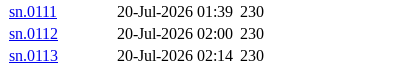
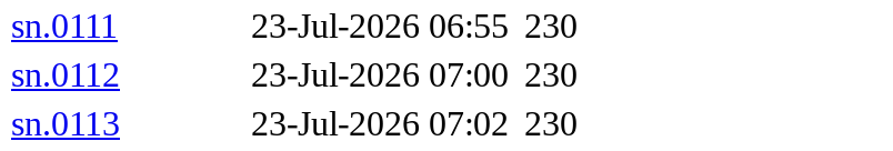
[117,3,264,20] 20-Jul-2026 01:39 230 -> [251,8,578,45] 23-Jul-2026 06:55 230
[117,25,264,42] 20-Jul-2026 02:00 230 -> [251,56,578,94] 23-Jul-2026 07:00 230
[117,47,264,64] 20-Jul-2026 02:14 230 -> [251,105,578,143] 23-Jul-2026 07:02 230

